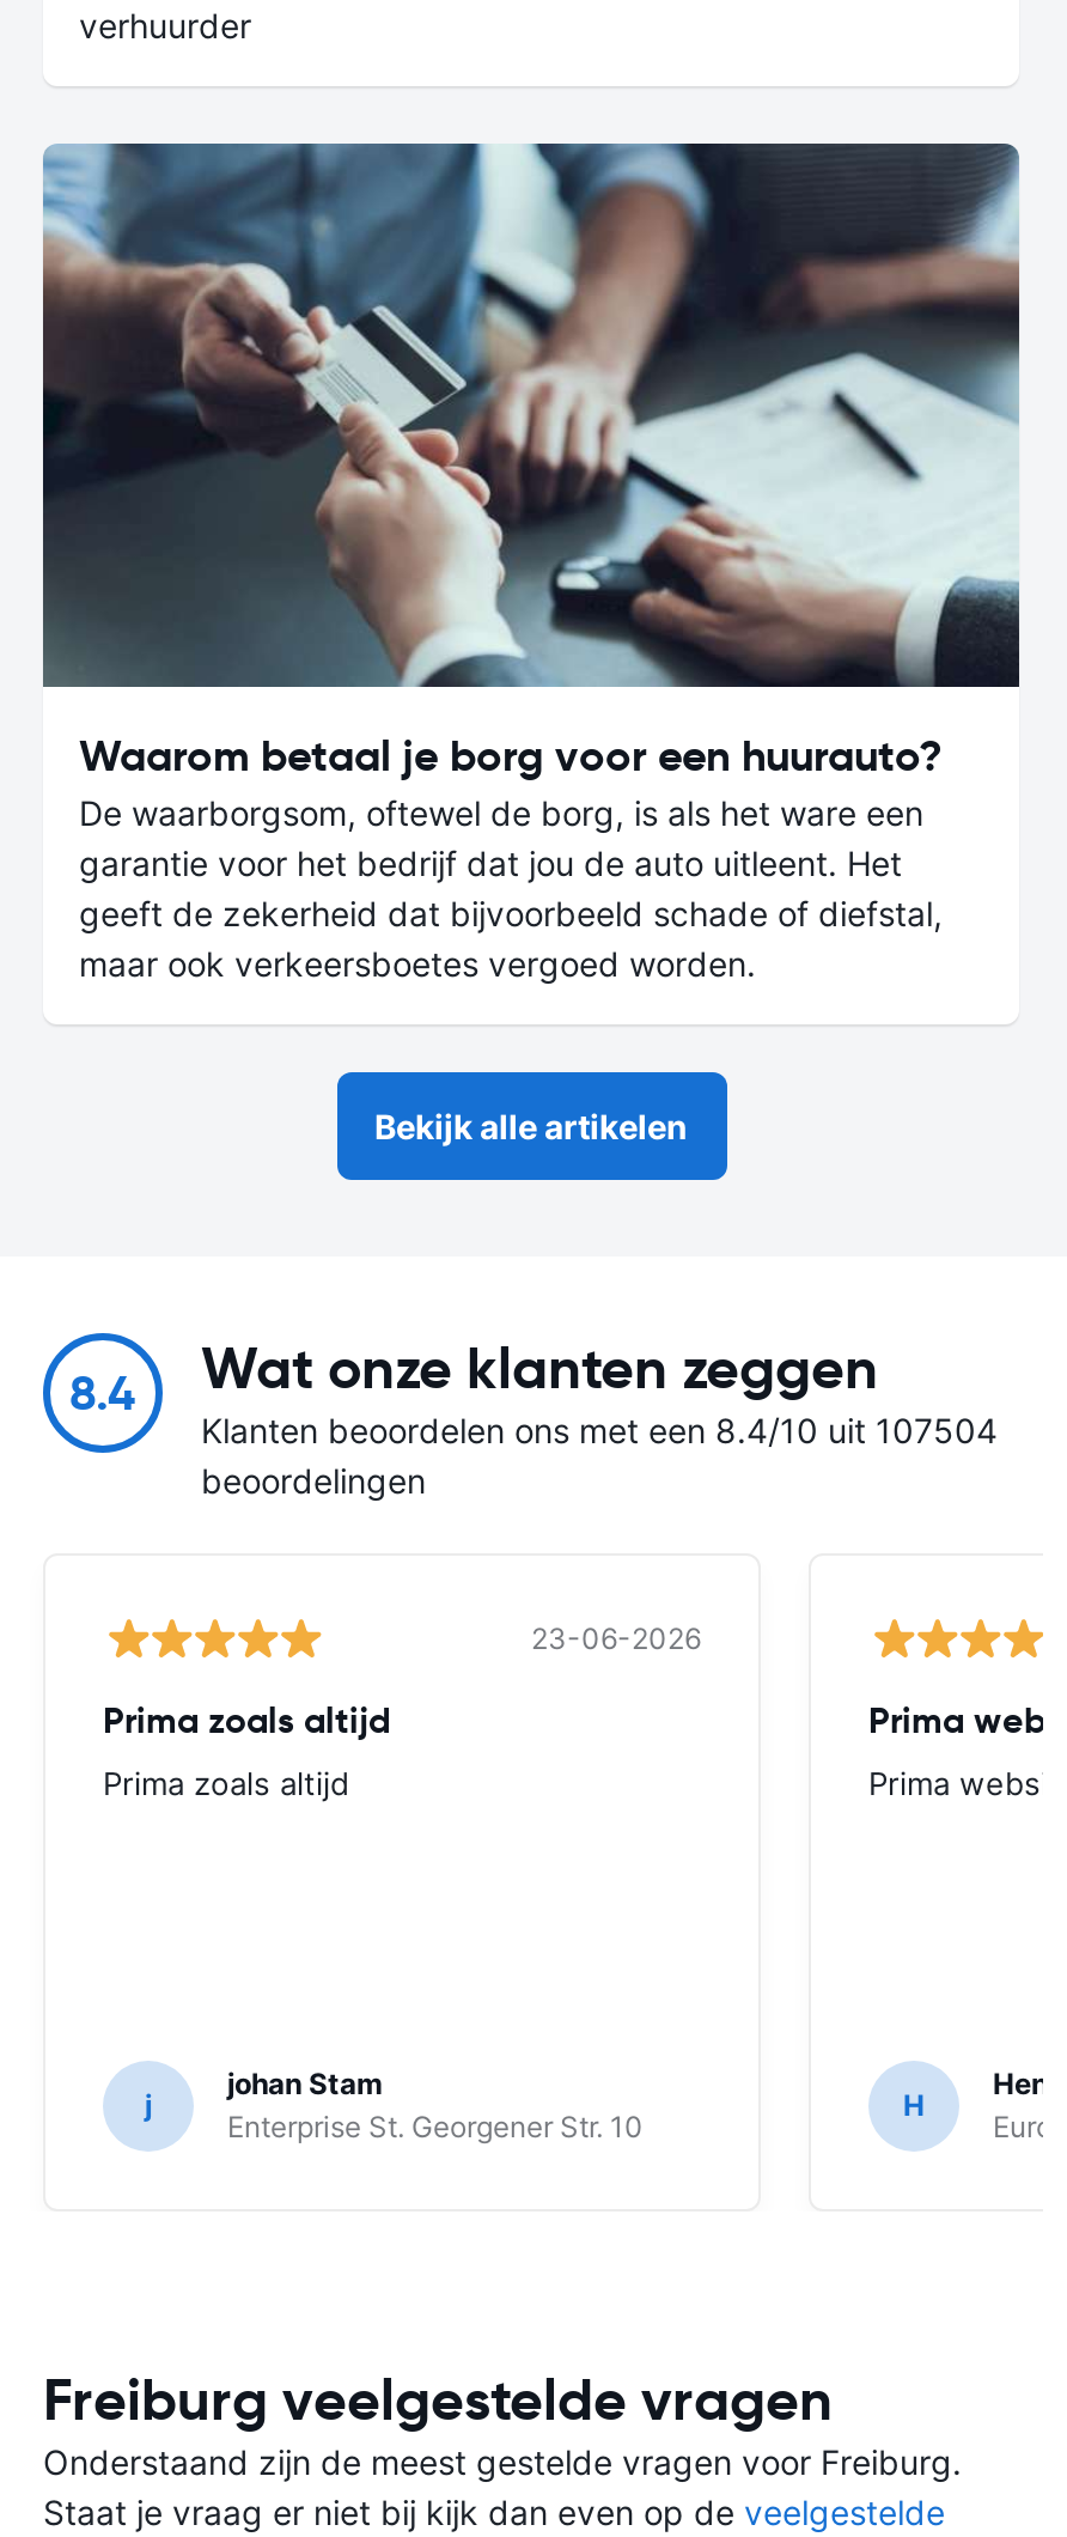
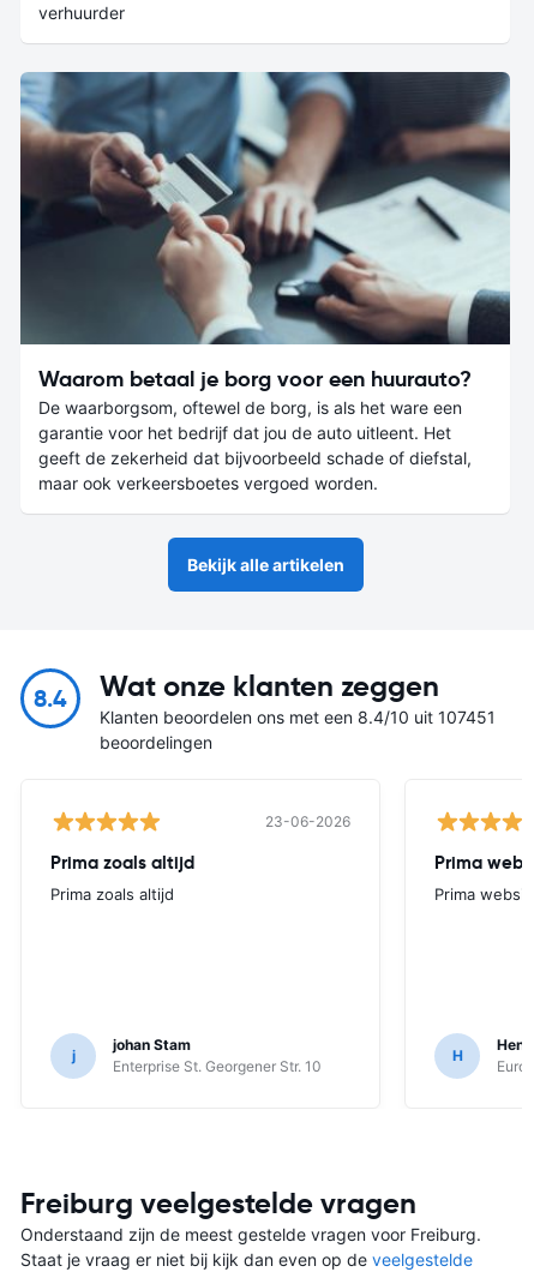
[201,1410,998,1450] Klanten beoordelen ons met een 8.4/10 uit 107504 -> [100,707,496,727] Klanten beoordelen ons met een 8.4/10 uit 107451

